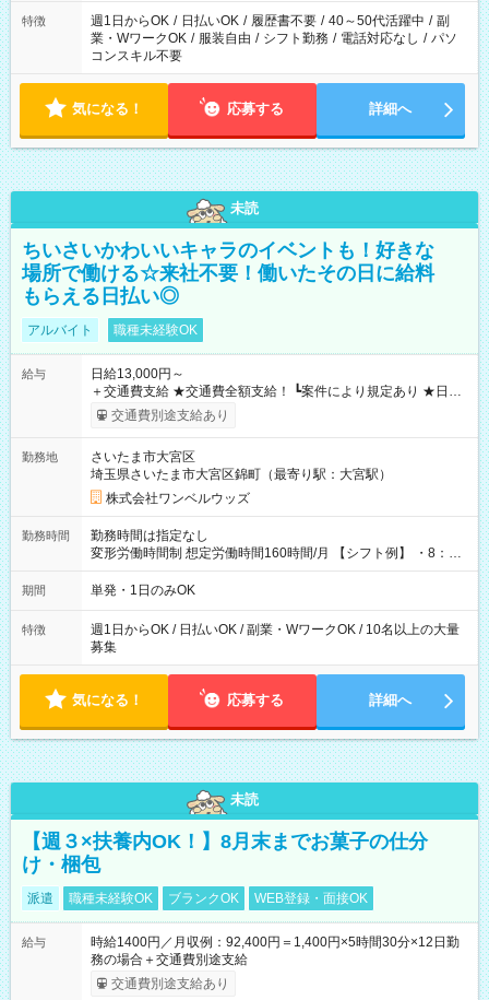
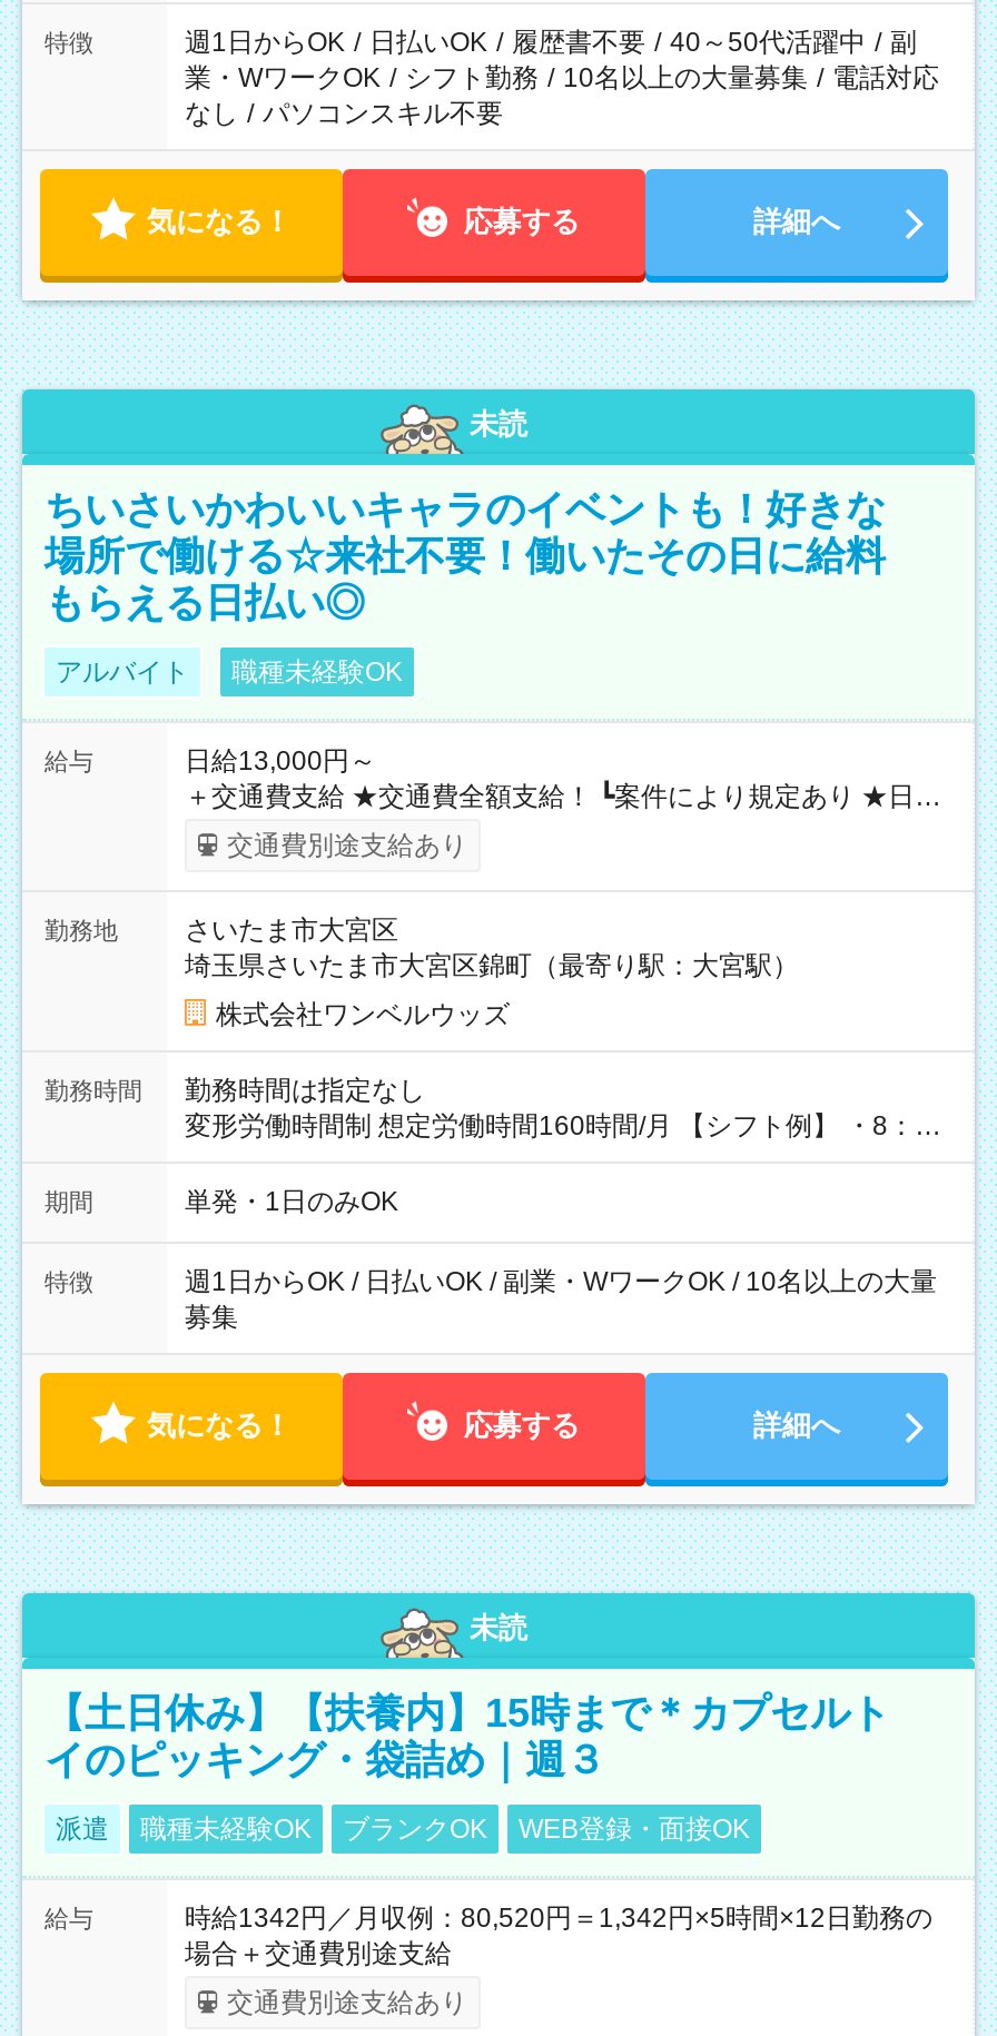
[91,31,457,63] 業・WワークOK / 服装自由 / シフト勤務 / 電話対応なし / パソ | コンスキル不要 -> [185,62,939,129] 業・WワークOK / シフト勤務 / 10名以上の大量募集 / 電話対応 | なし / パソコンスキル不要
[22,831,428,875] 【週３×扶養内OK！】8月末までお菓子の仕分 | け・梱包 -> [45,1691,890,1782] 【土日休み】【扶養内】15時まで＊カプセルト | イのピッキング・袋詰め｜週３
[91,934,460,967] 時給1400円／月収例：92,400円＝1,400円×5時間30分×12日勤 | 務の場合＋交通費別途支給 -> [185,1902,932,1969] 時給1342円／月収例：80,520円＝1,342円×5時間×12日勤務の | 場合＋交通費別途支給

